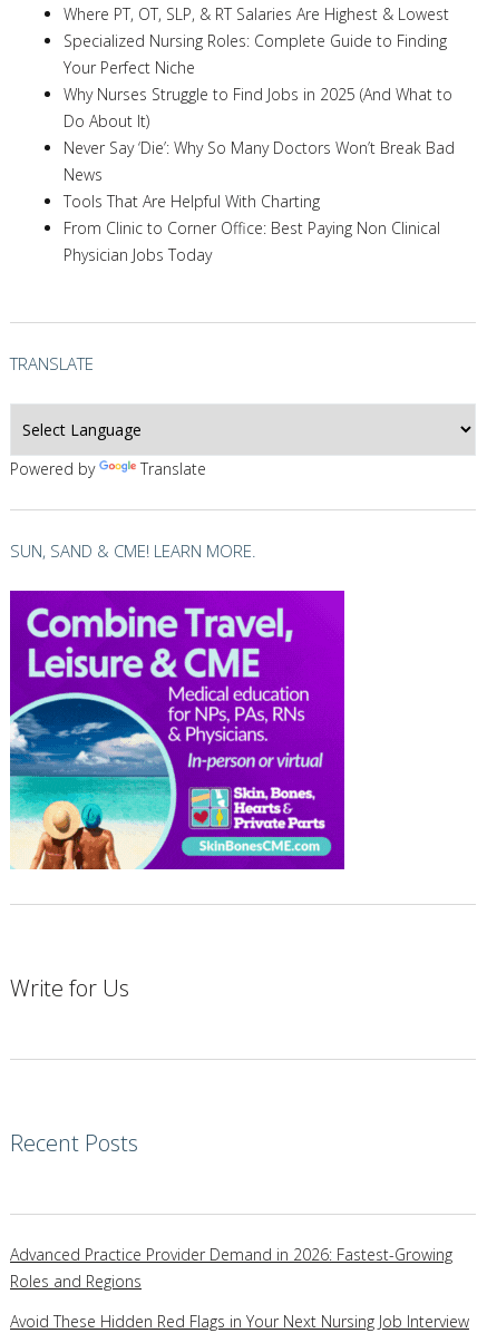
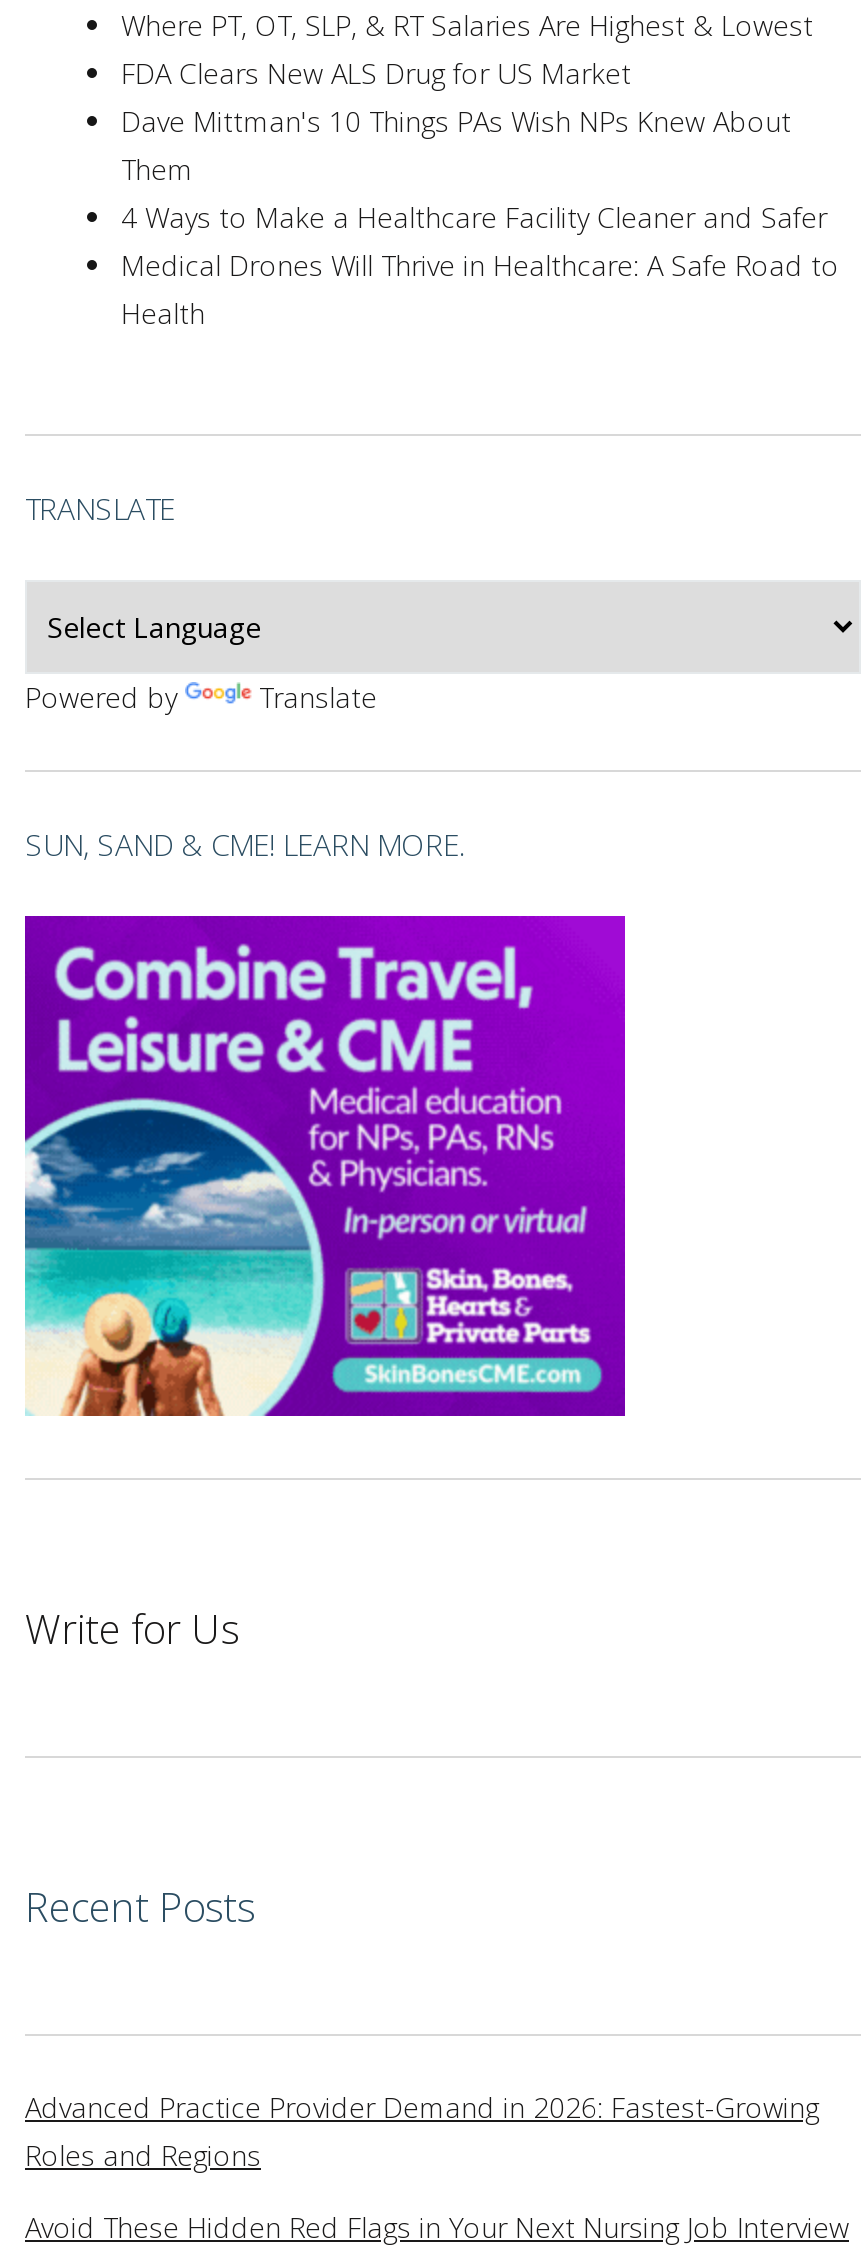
[64,30,455,265] Specialized Nursing Roles: Complete Guide to Finding | Your Perfect Niche | Why Nurses Struggle to Find Jobs in 2025 (And What to | Do About It) | Never Say ‘Die’: Why So Many Doctors Won’t Break Bad | News | Tools That Are Helpful With Charting | From Clinic to Corner Office: Best Paying Non Clinical | Physician Jobs Today -> [121,54,839,332] FDA Clears New ALS Drug for US Market | Dave Mittman's 10 Things PAs Wish NPs Knew About | Them | 4 Ways to Make a Healthcare Facility Cleaner and Safer | Medical Drones Will Thrive in Healthcare: A Safe Road to | Health

